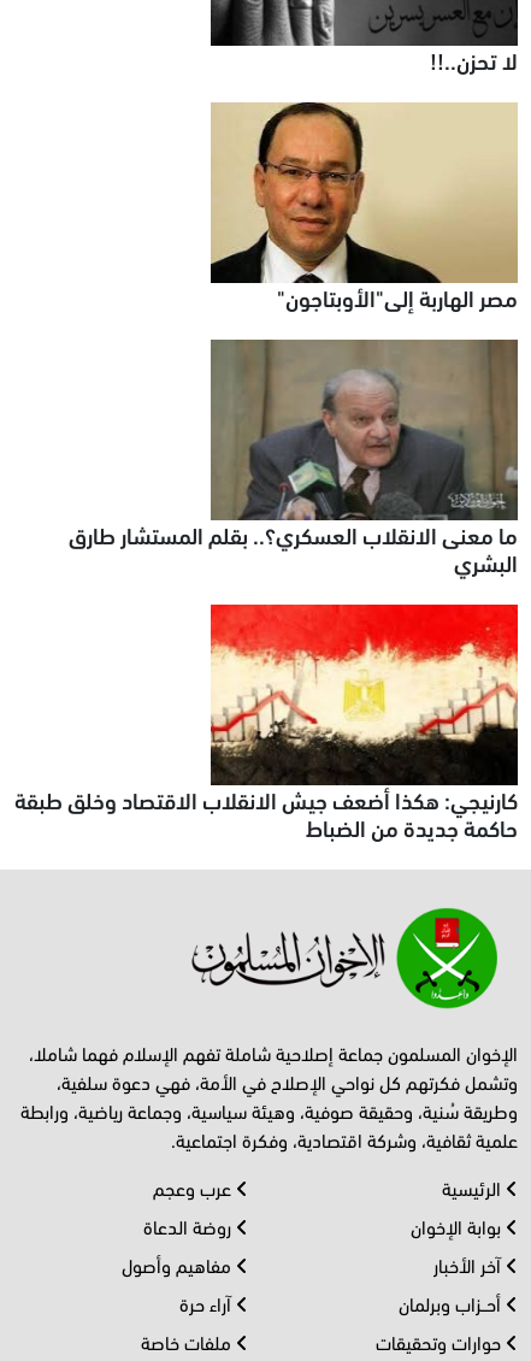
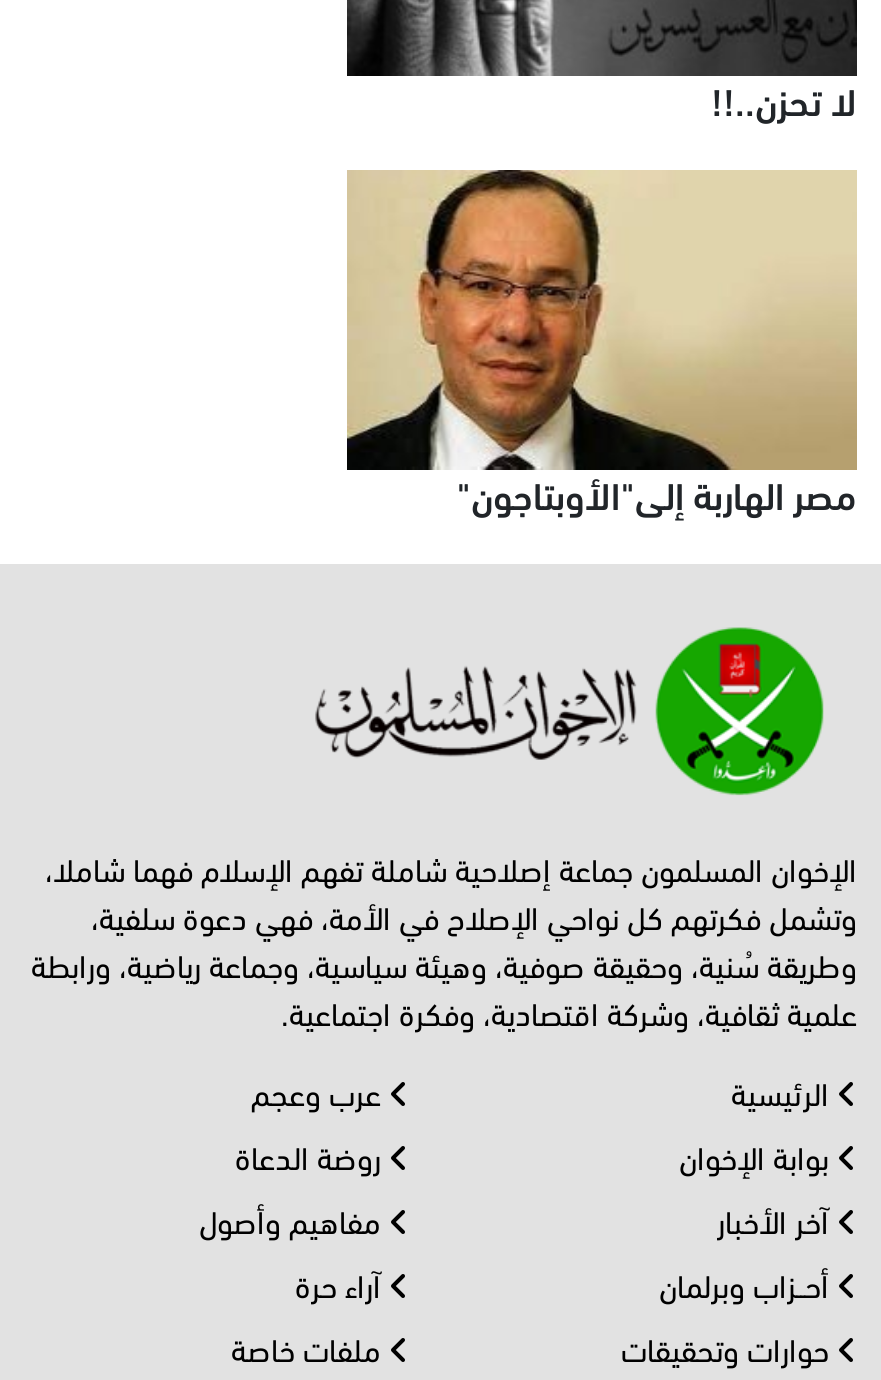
[69,338,518,578] [image] | ما معنى الانقلاب العسكري؟.. بقلم المستشار طارق | البشري -> none
[14,603,519,843] [image] | كارنيجي: هكذا أضعف جيش الانقلاب الاقتصاد وخلق طبقة | حاكمة جديدة من الضباط -> none

